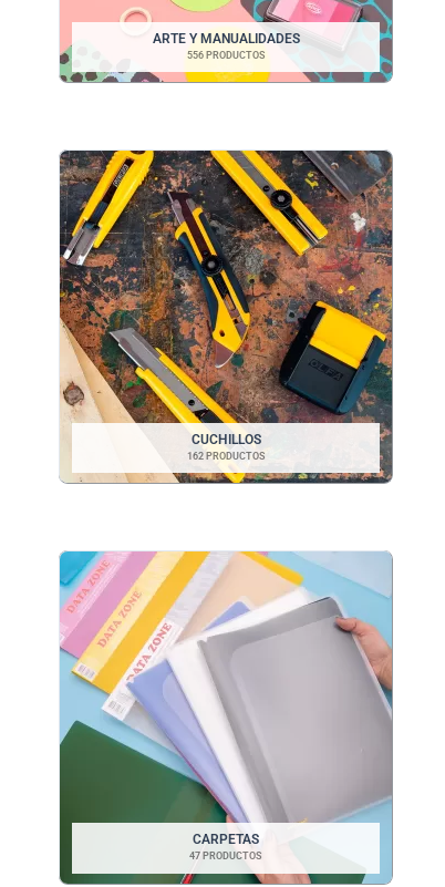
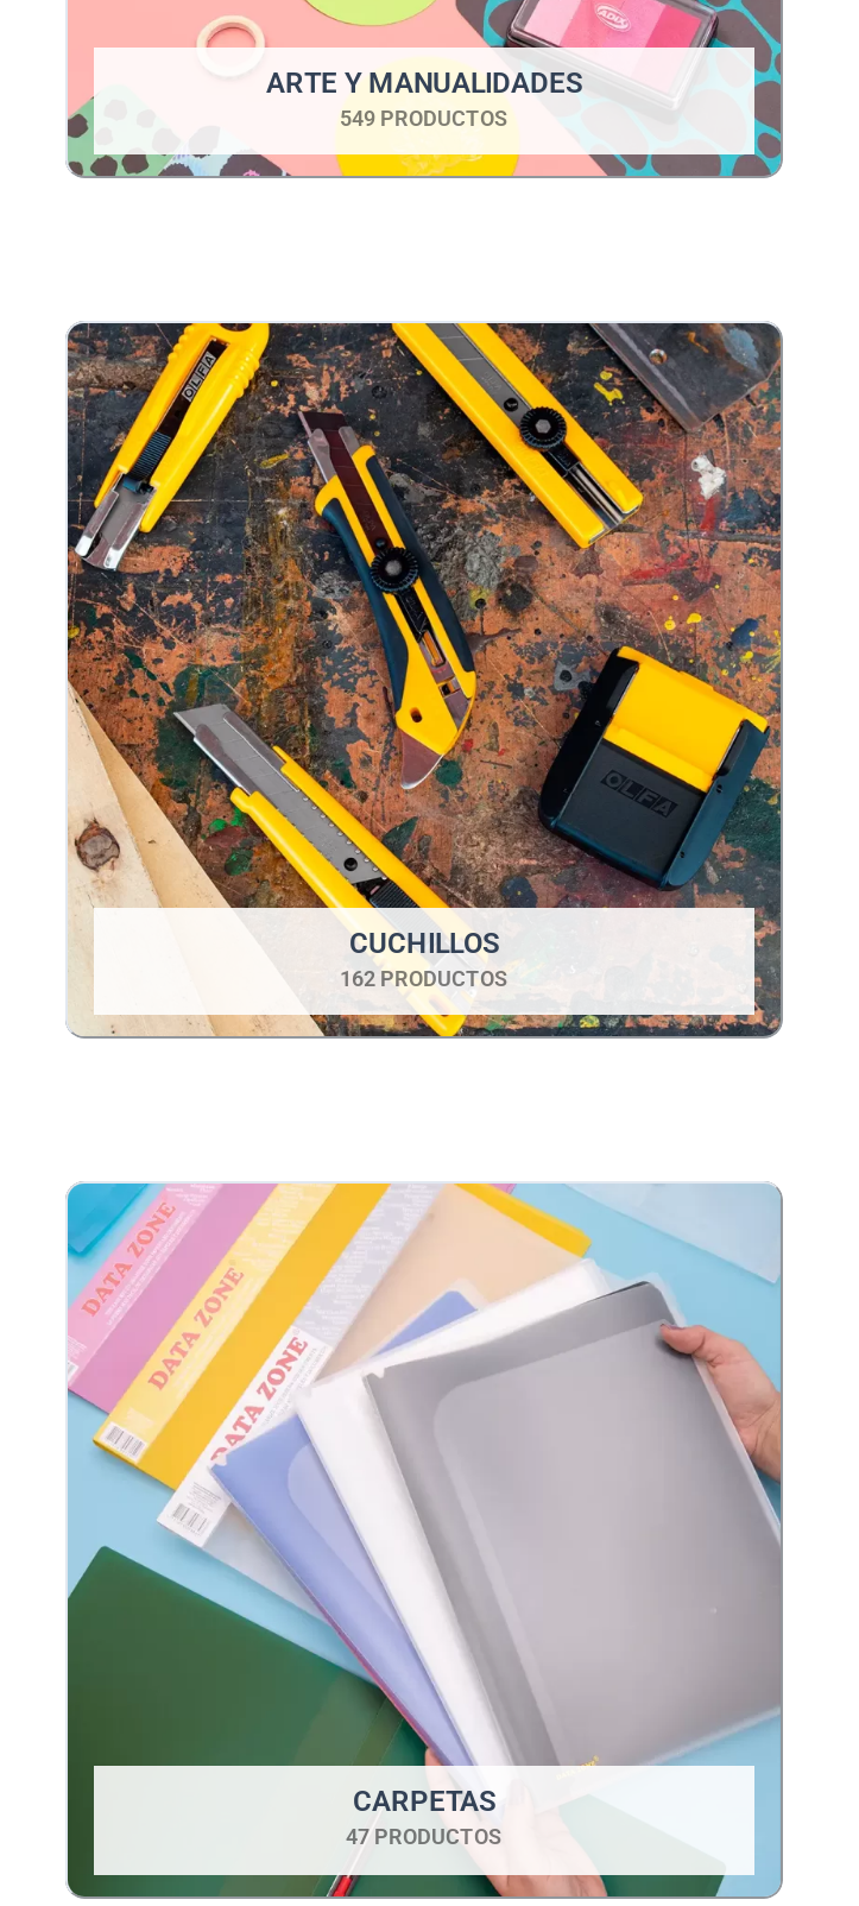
[187,50,265,61] 556 PRODUCTOS -> [340,107,509,131] 549 PRODUCTOS

